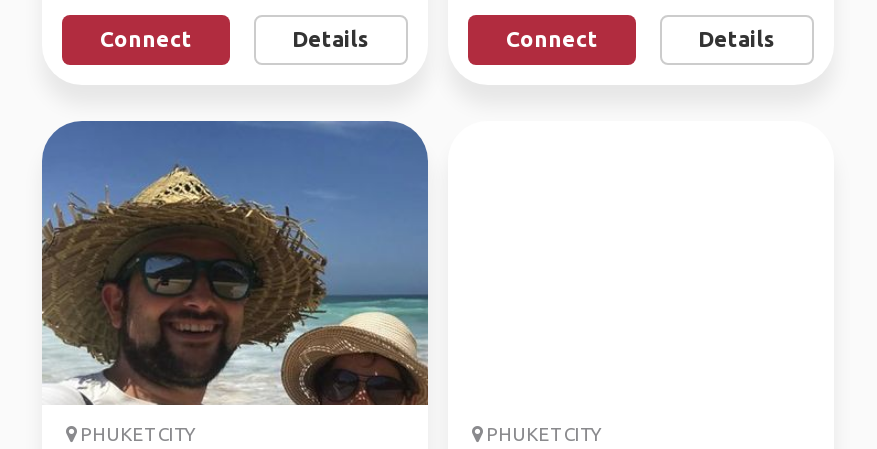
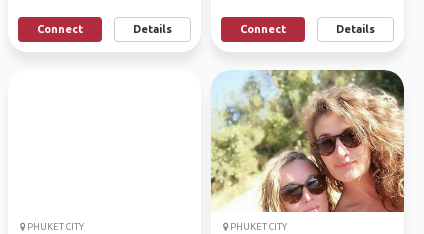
none -> [210,69,405,213] [image]
[40,119,430,407] [image] -> none

